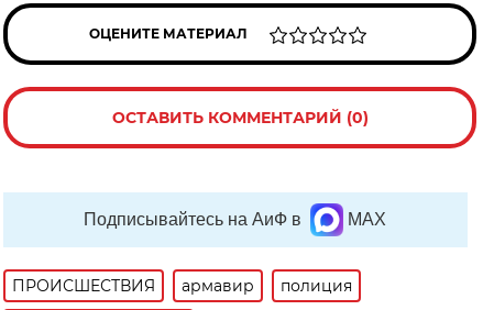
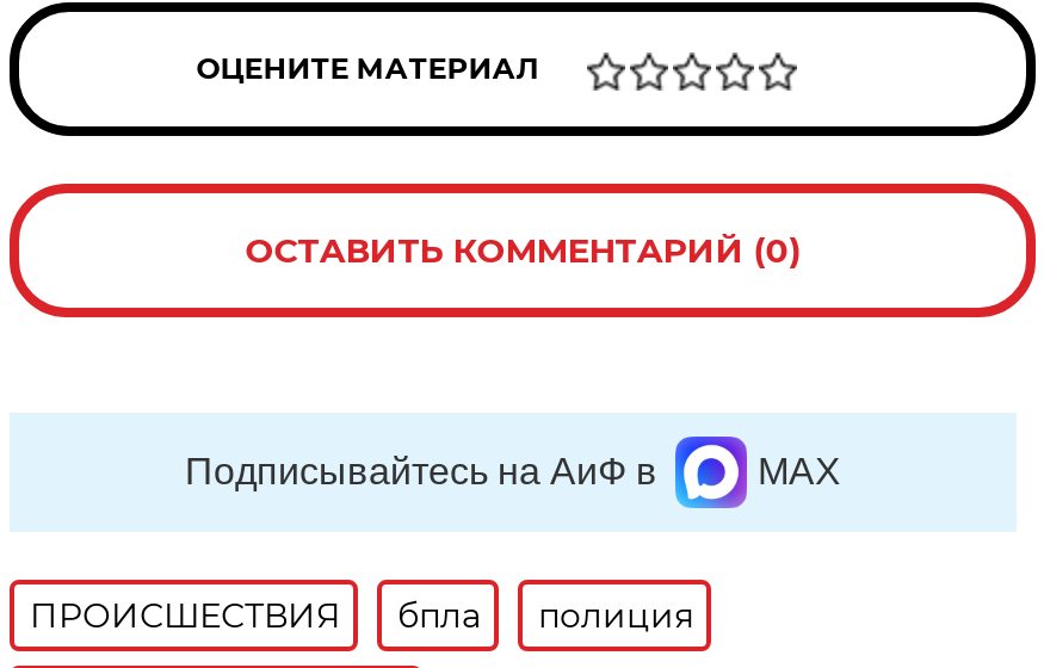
[182,276,255,296] армавир -> [397,594,481,637] бпла

